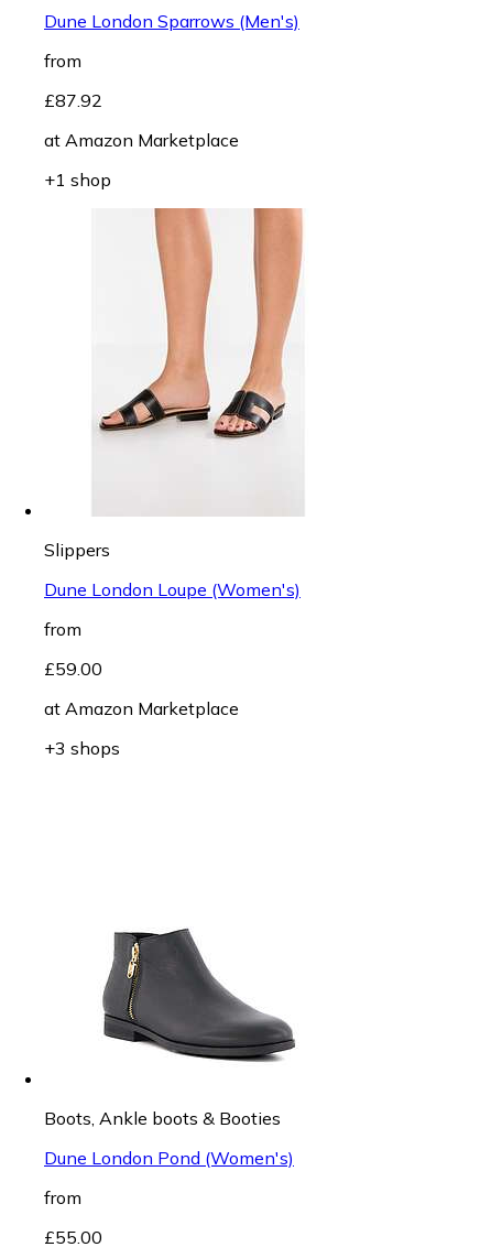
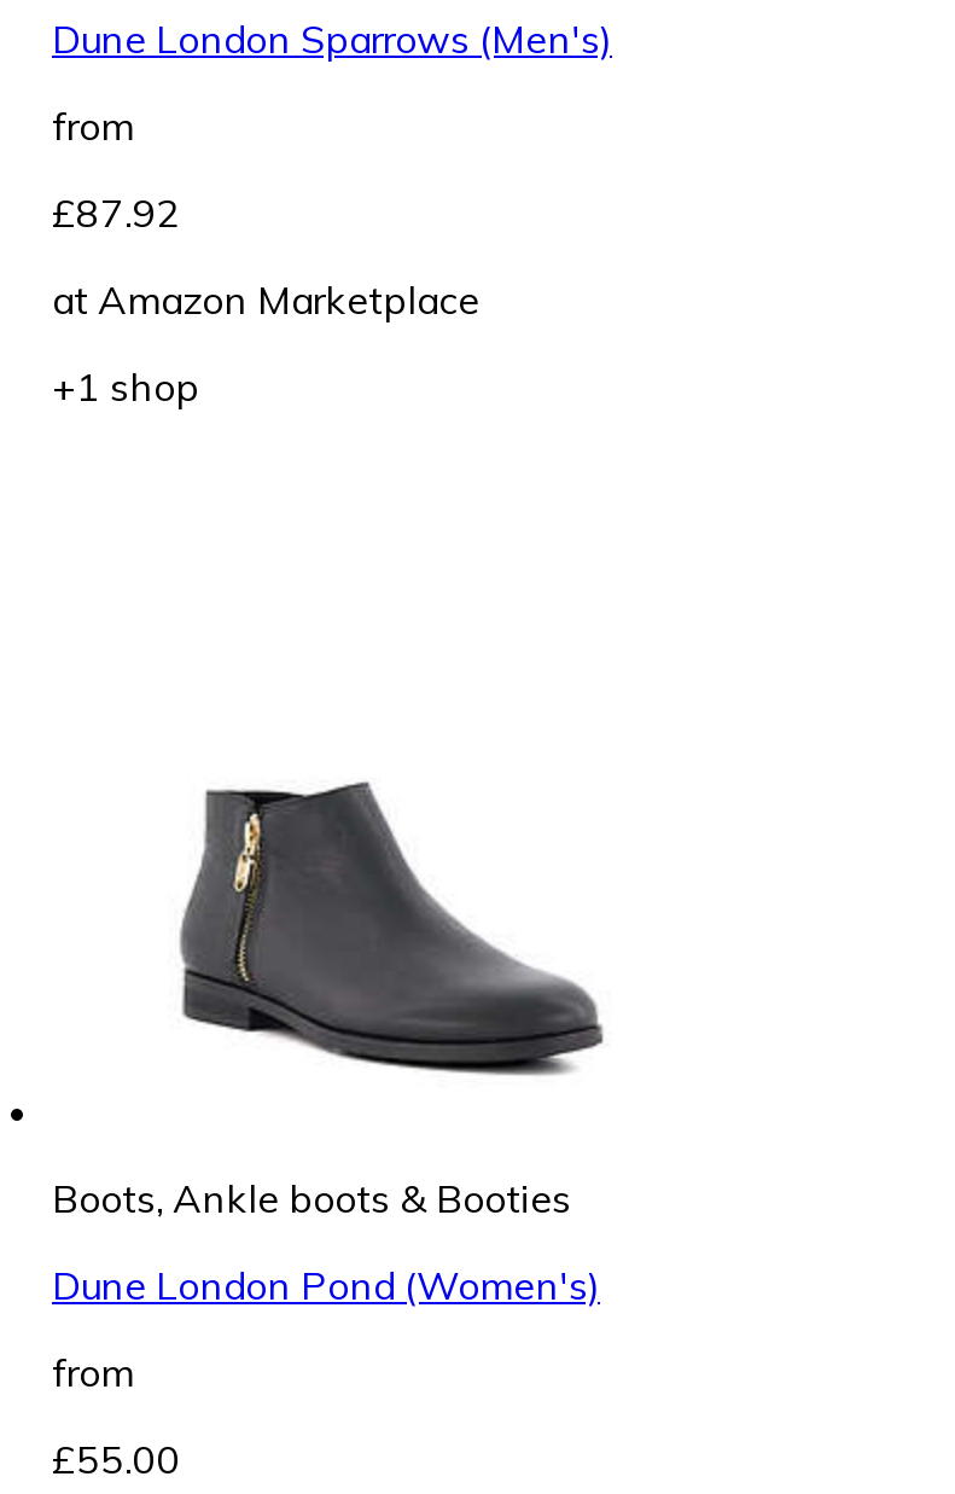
[44,207,304,759] [image] | Slippers | Dune London Loupe (Women's) | from | £59.00 | at Amazon Marketplace | +3 shops -> none

